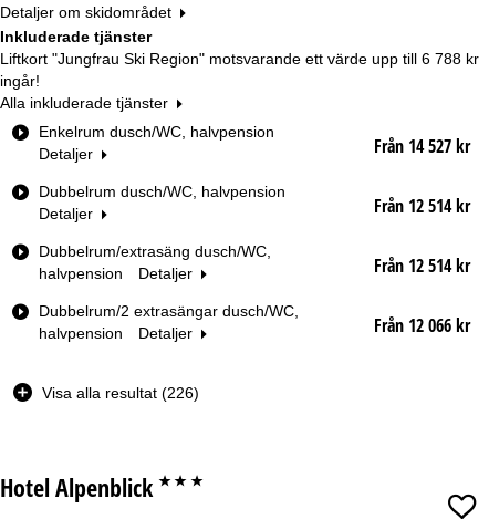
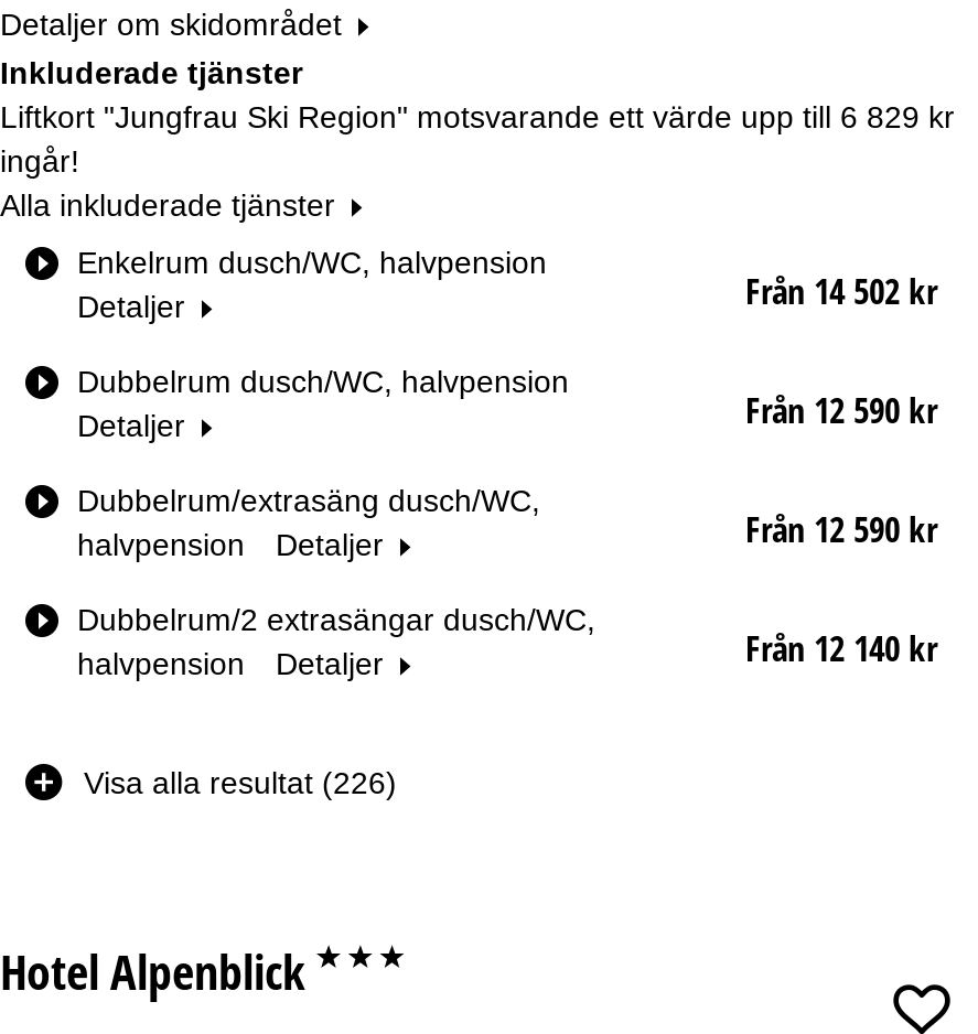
[0,50,479,68] Liftkort "Jungfrau Ski Region" motsvarande ett värde upp till 6 788 kr -> [0,99,955,134] Liftkort "Jungfrau Ski Region" motsvarande ett värde upp till 6 829 kr
[374,134,470,158] Från 14 527 kr -> [745,267,937,315] Från 14 502 kr
[374,194,470,218] Från 12 514 kr -> [745,386,937,434] Från 12 590 kr
[374,253,470,278] Från 12 514 kr -> [745,505,937,553] Från 12 590 kr
[374,313,470,338] Från 12 066 kr -> [745,624,937,672] Från 12 140 kr

